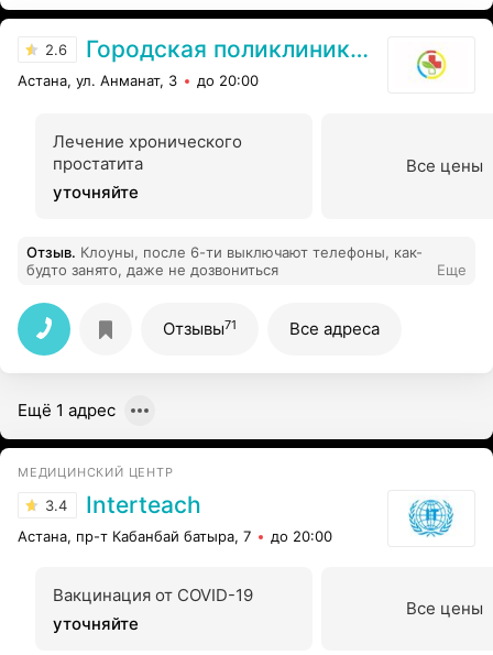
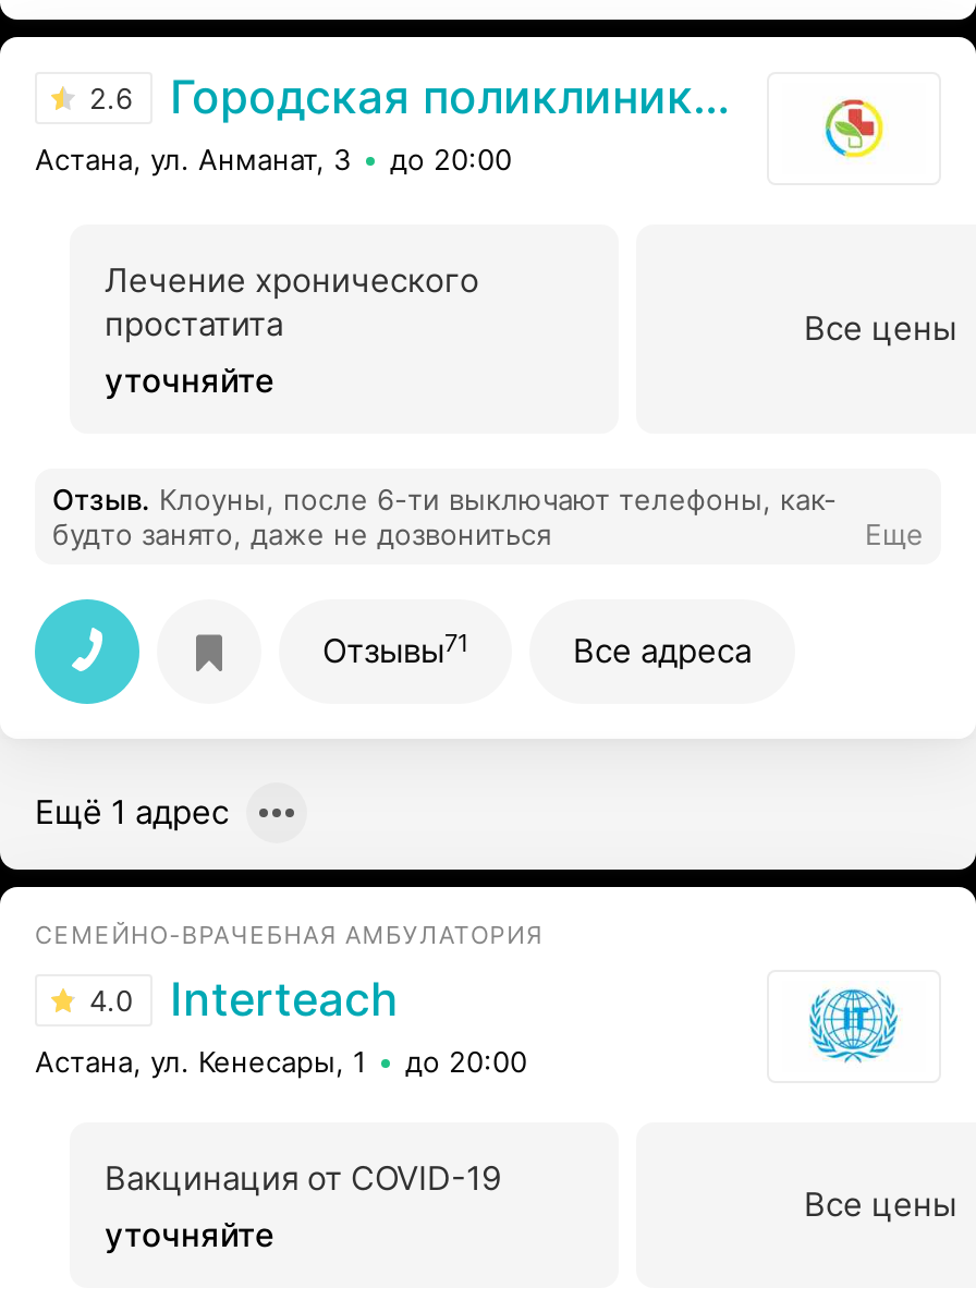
[18,465,173,480] МЕДИЦИНСКИЙ ЦЕНТР -> [35,920,543,950] СЕМЕЙНО-ВРАЧЕБНАЯ АМБУЛАТОРИЯ
[45,491,201,518] 3.4 Interteach -> [89,972,399,1026] 4.0 Interteach
[18,527,251,545] Астана, пр-т Кабанбай батыра, 7 -> [35,1044,366,1079] Астана, ул. Кенесары, 1

